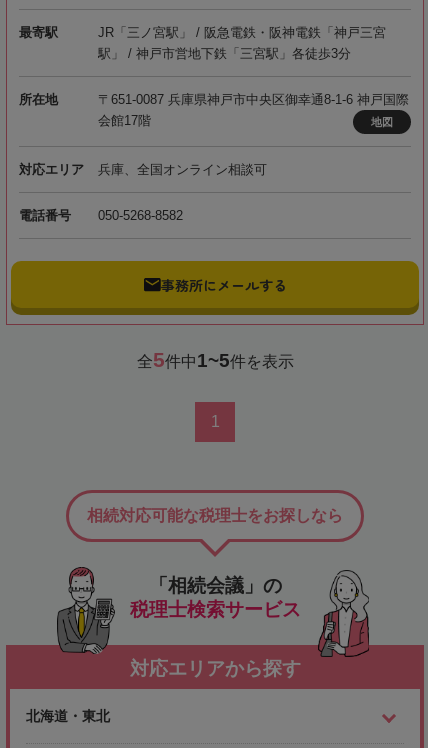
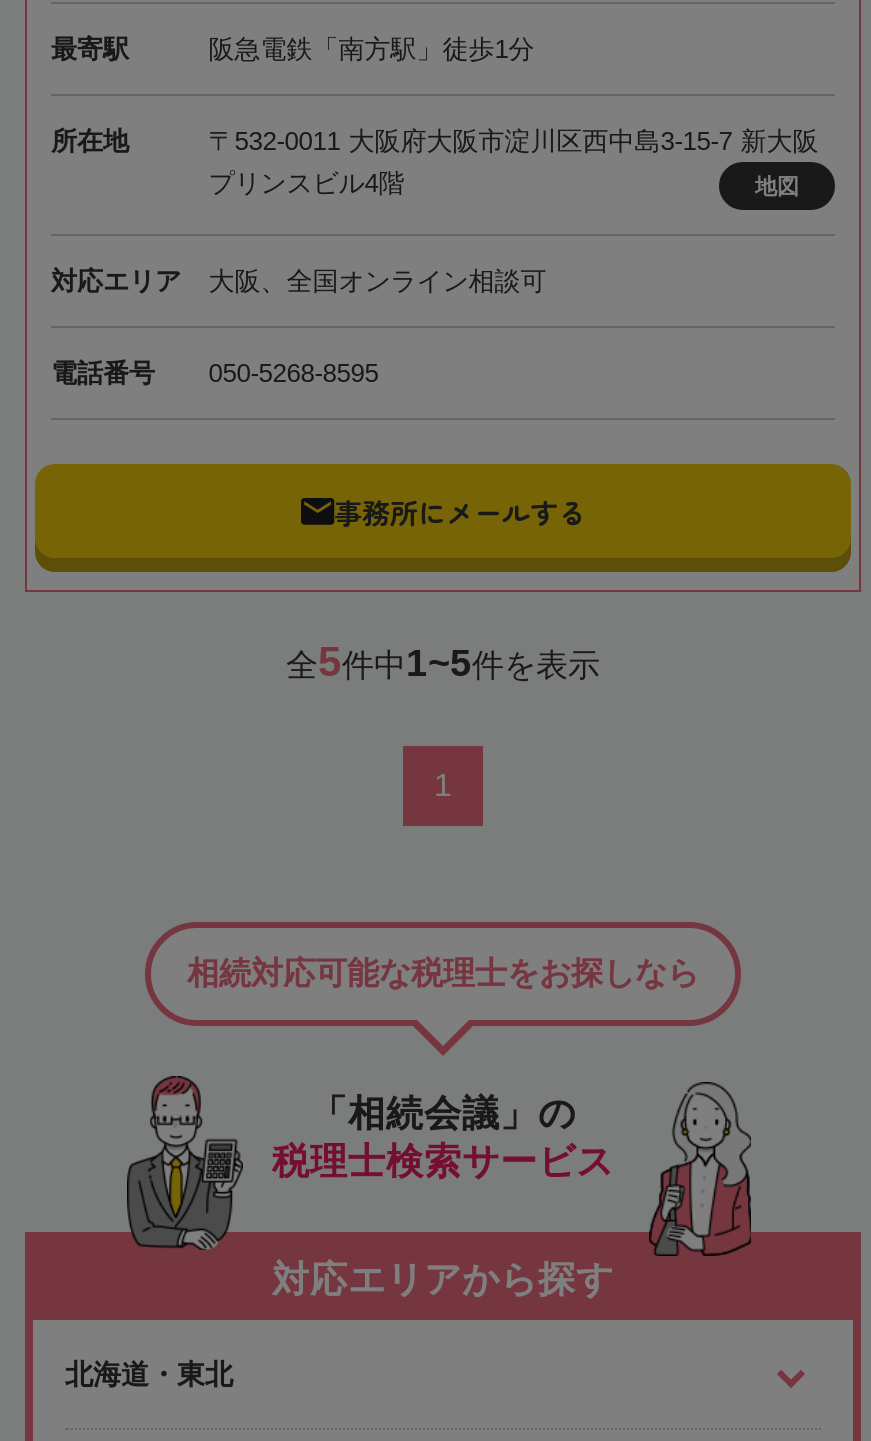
[98,25,386,61] JR「三ノ宮駅」 / 阪急電鉄・阪神電鉄「神戸三宮 | 駅」 / 神戸市営地下鉄「三宮駅」各徒歩3分 -> [208,35,534,65] 阪急電鉄「南方駅」徒歩1分
[98,92,409,128] 〒651-0087 兵庫県神戸市中央区御幸通8-1-6 神戸国際 | 会館17階 -> [208,127,818,199] 〒532-0011 大阪府大阪市淀川区西中島3-15-7 新大阪 | プリンスビル4階
[98,162,267,177] 兵庫、全国オンライン相談可 -> [208,267,546,297] 大阪、全国オンライン相談可
[19,208,183,223] 電話番号 050-5268-8582 -> [51,359,378,389] 電話番号 050-5268-8595

